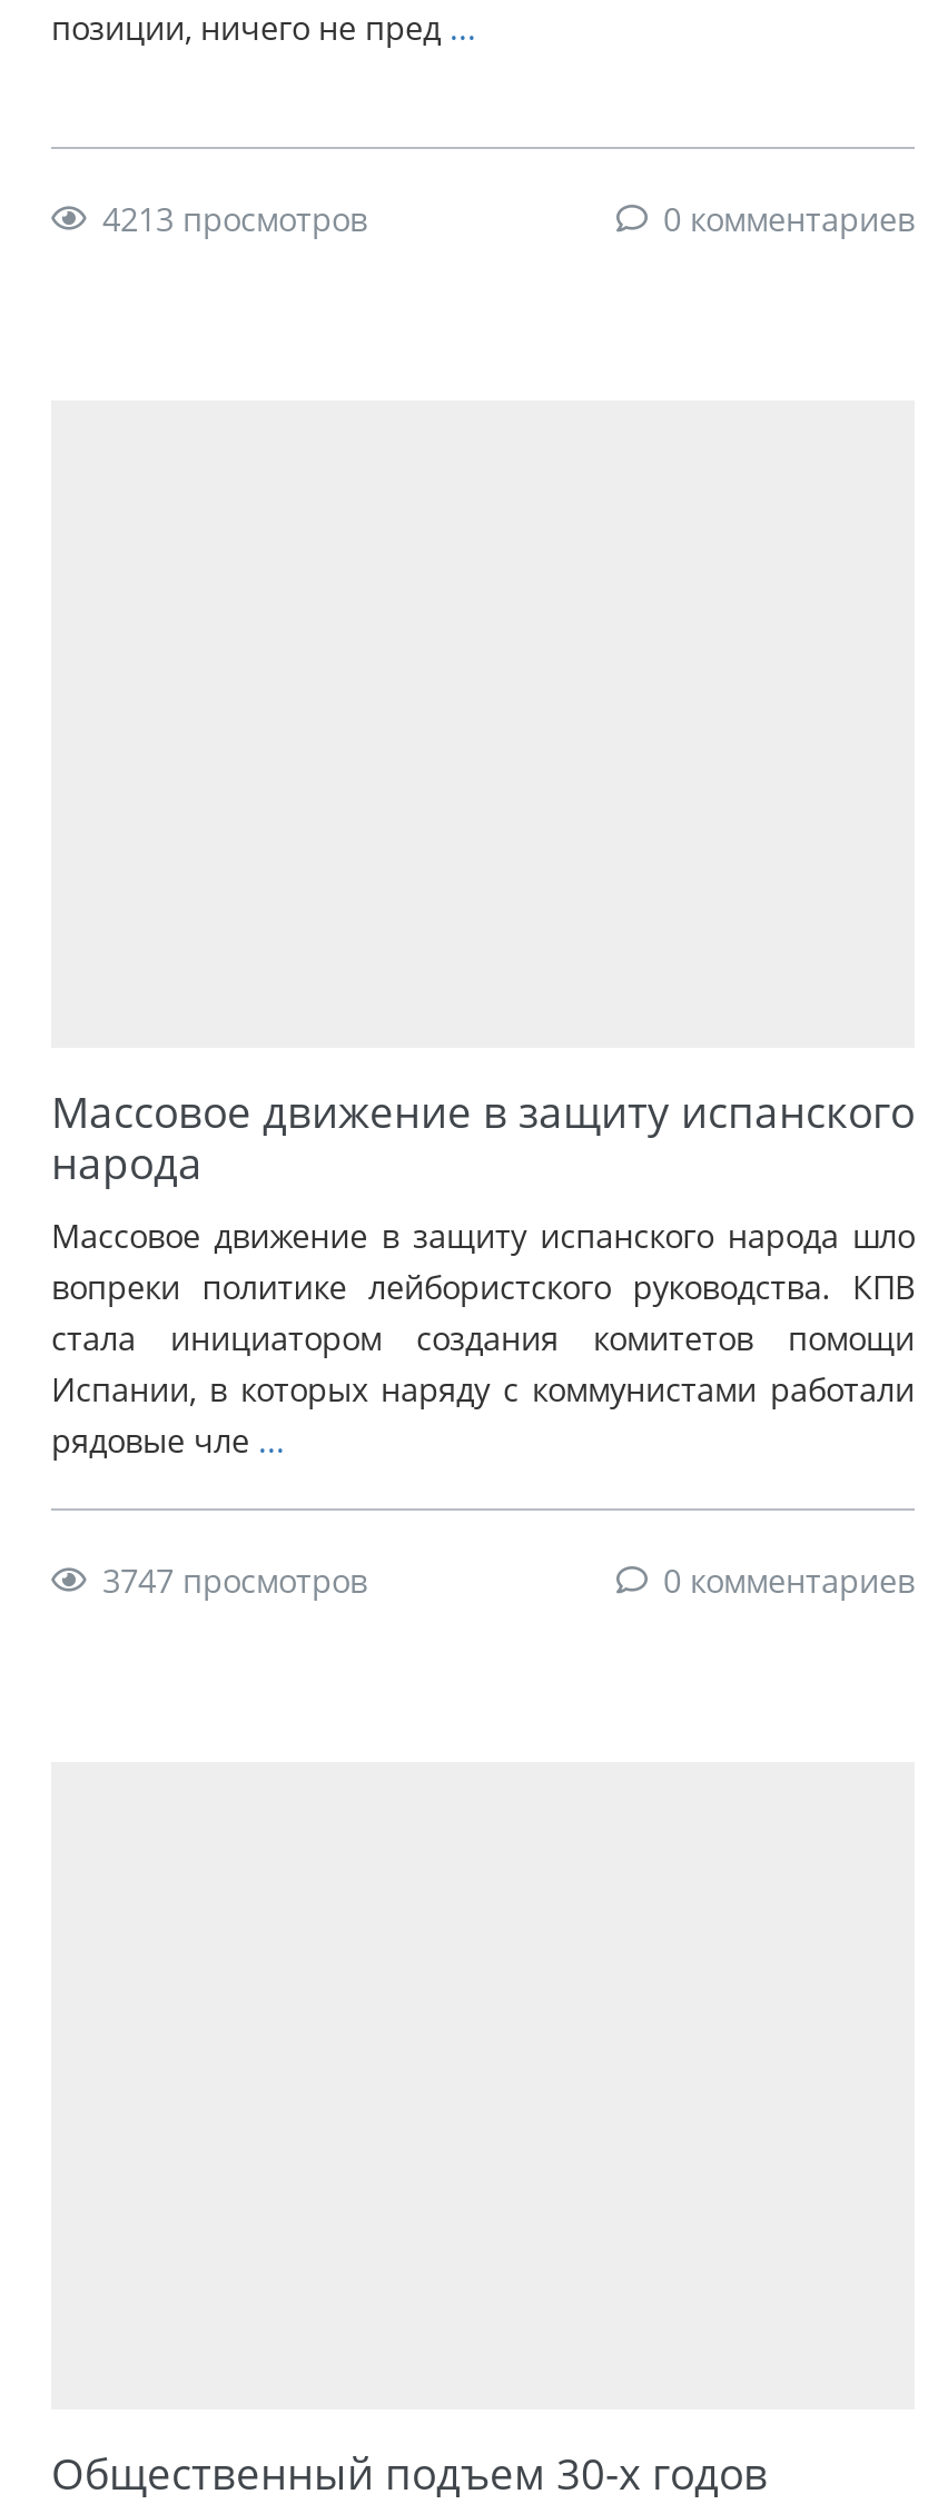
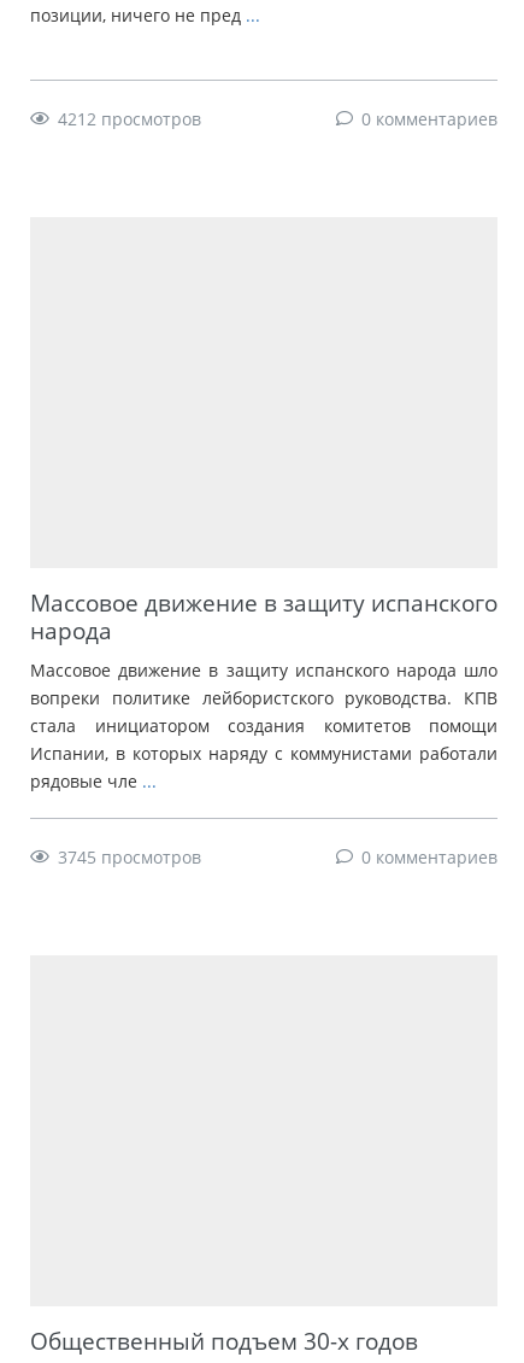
[102,198,367,240] 4213 просмотров -> [58,107,201,130] 4212 просмотров
[102,1559,367,1601] 3747 просмотров -> [58,845,201,868] 3745 просмотров

